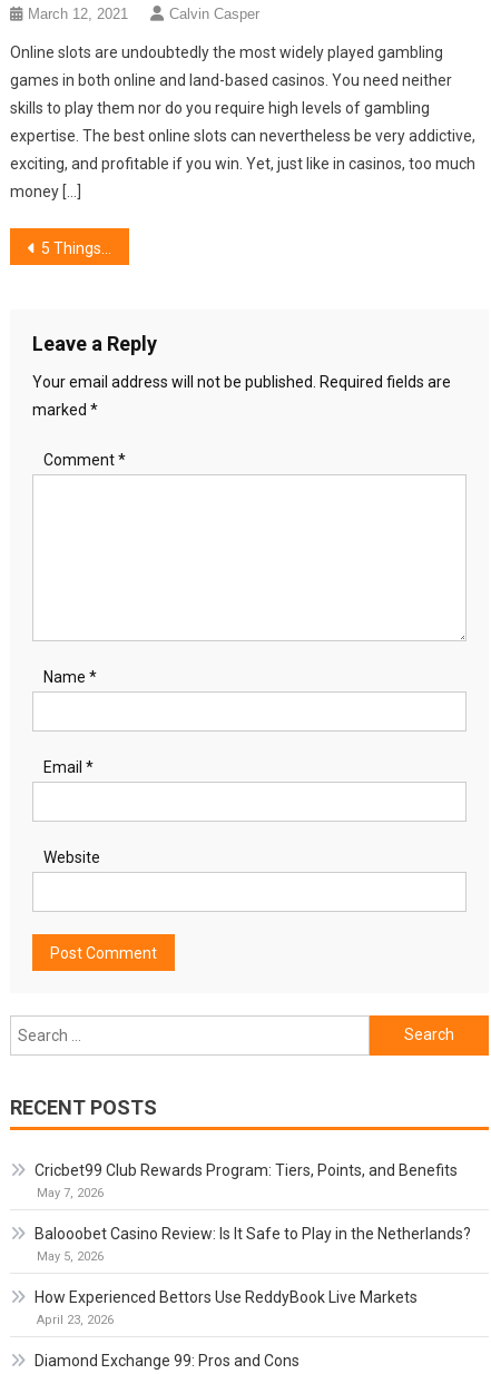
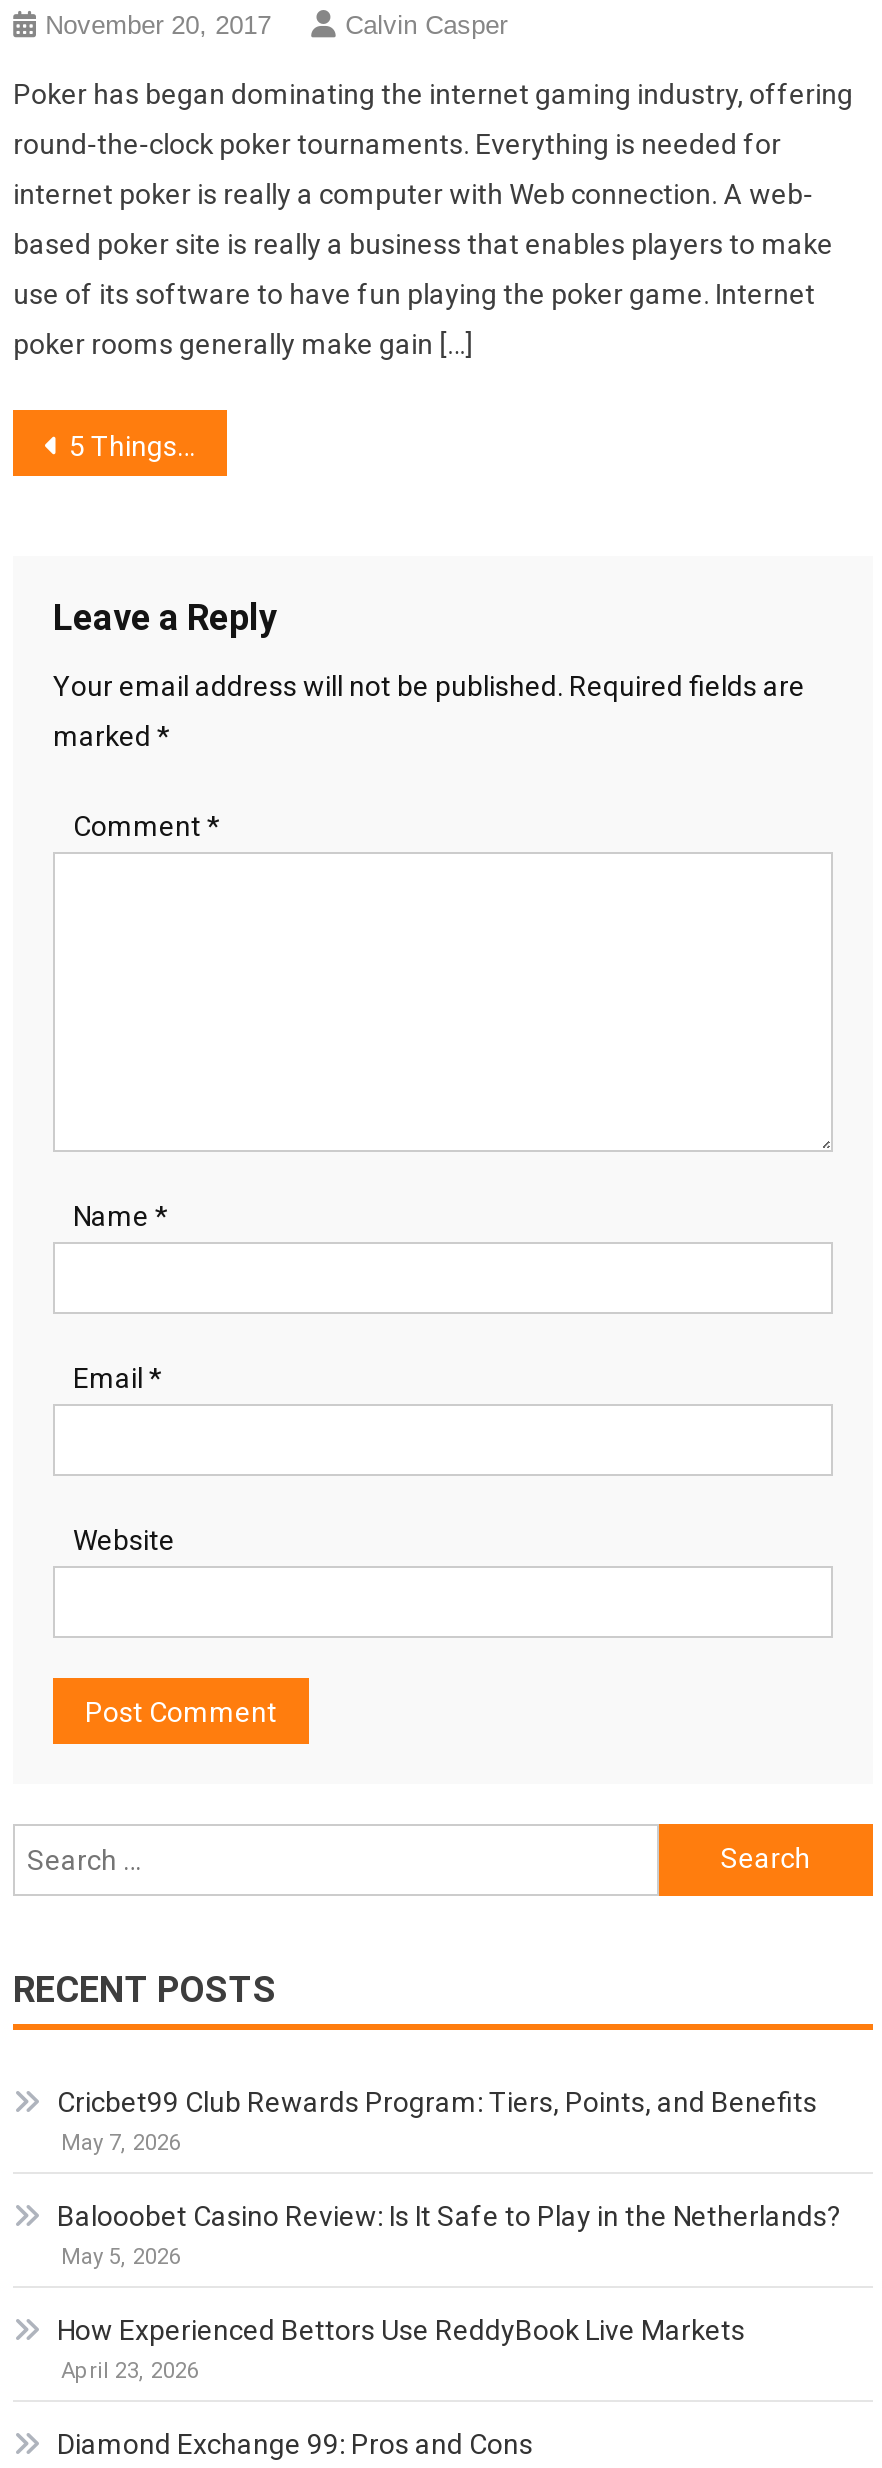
[28,5,128,22] March 12, 2021 -> [45,9,271,39] November 20, 2017
[10,43,443,61] Online slots are undoubtedly the most widely played gambling -> [13,77,853,109] Poker has began dominating the internet gaming industry, offering
[10,71,452,89] games in both online and land-based casinos. You need neither -> [13,127,781,159] round-the-clock poker tournaments. Everything is needed for
[10,99,430,117] skills to play them nor do you require high levels of gambling -> [13,177,813,209] internet poker is really a computer with Web connection. A web-
[10,127,476,144] expertise. The best online slots can nevertheless be very addictive, -> [13,227,833,259] based poker site is really a business that enables players to make
[10,154,476,172] exciting, and profitable if you win. Yet, just like in casinos, too much -> [13,277,815,309] use of its software to have fun playing the poker game. Internet
[10,182,81,200] money […] -> [13,327,473,359] poker rooms generally make gain […]

